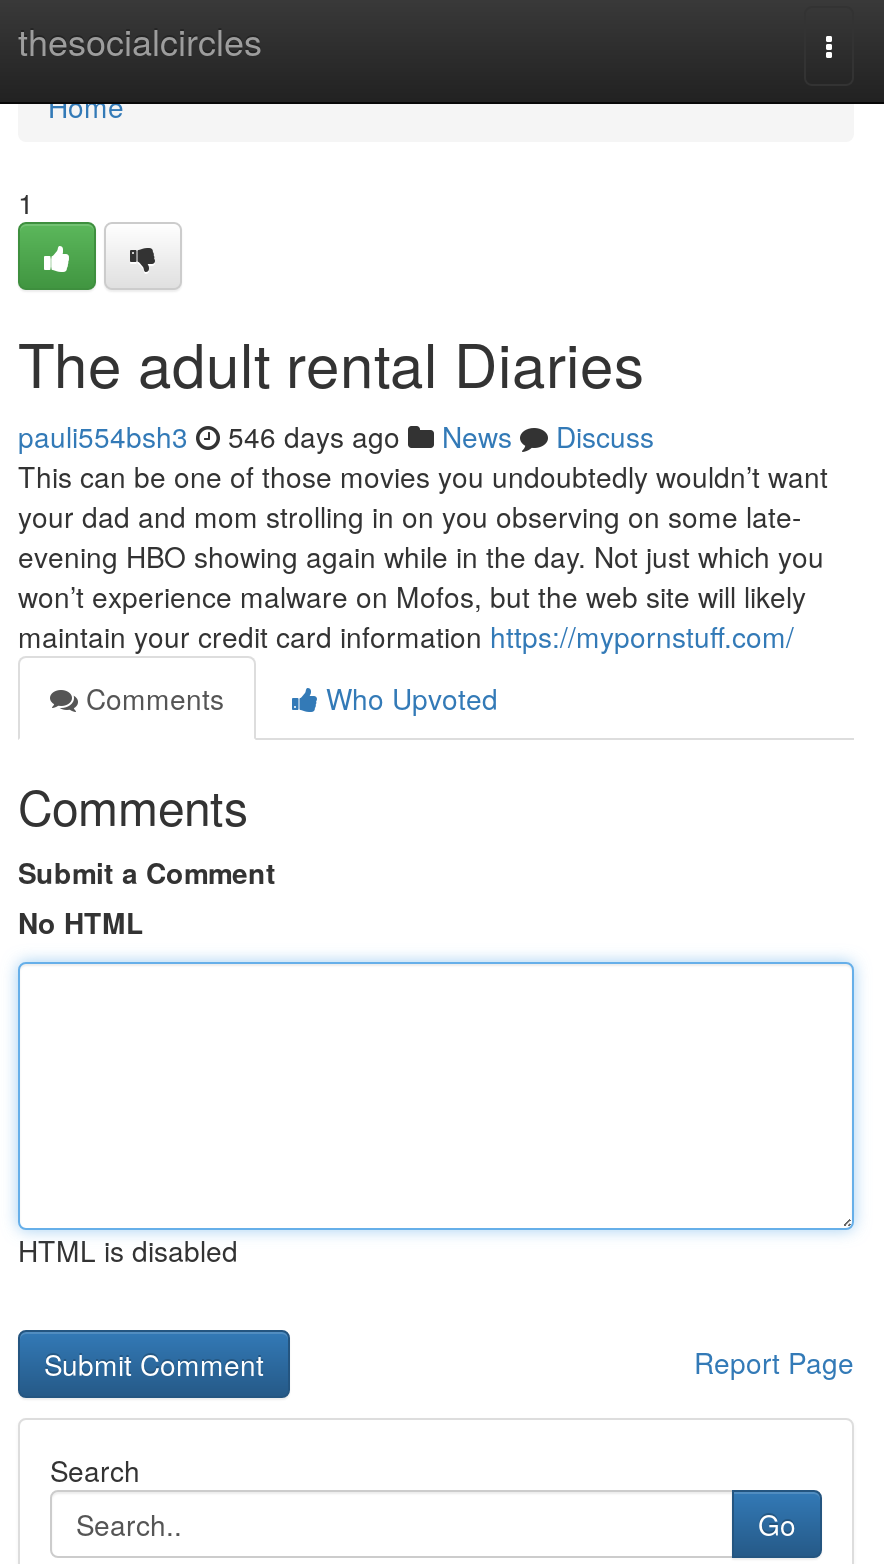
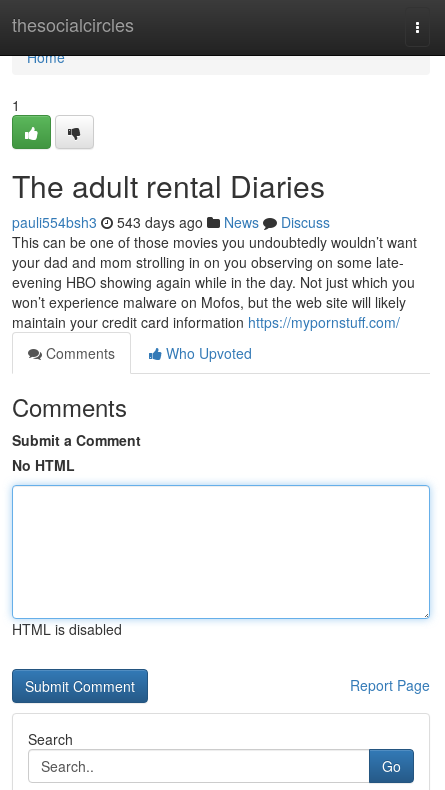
[18,416,654,456] pauli554bsh3 546 days ago News Discuss -> [12,212,330,232] pauli554bsh3 543 days ago News Discuss

